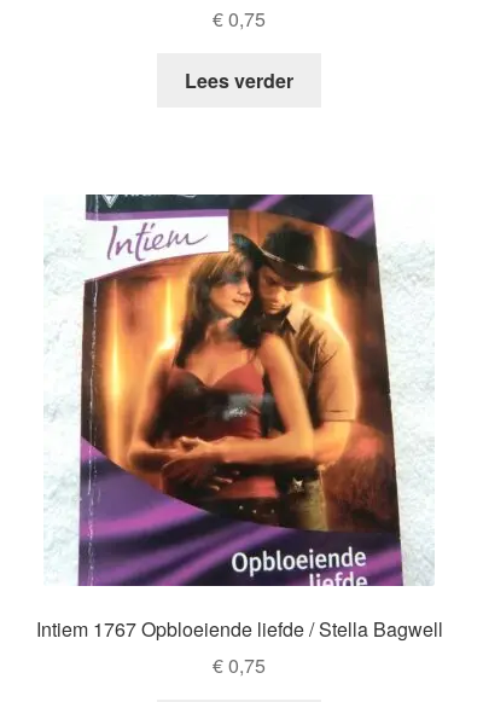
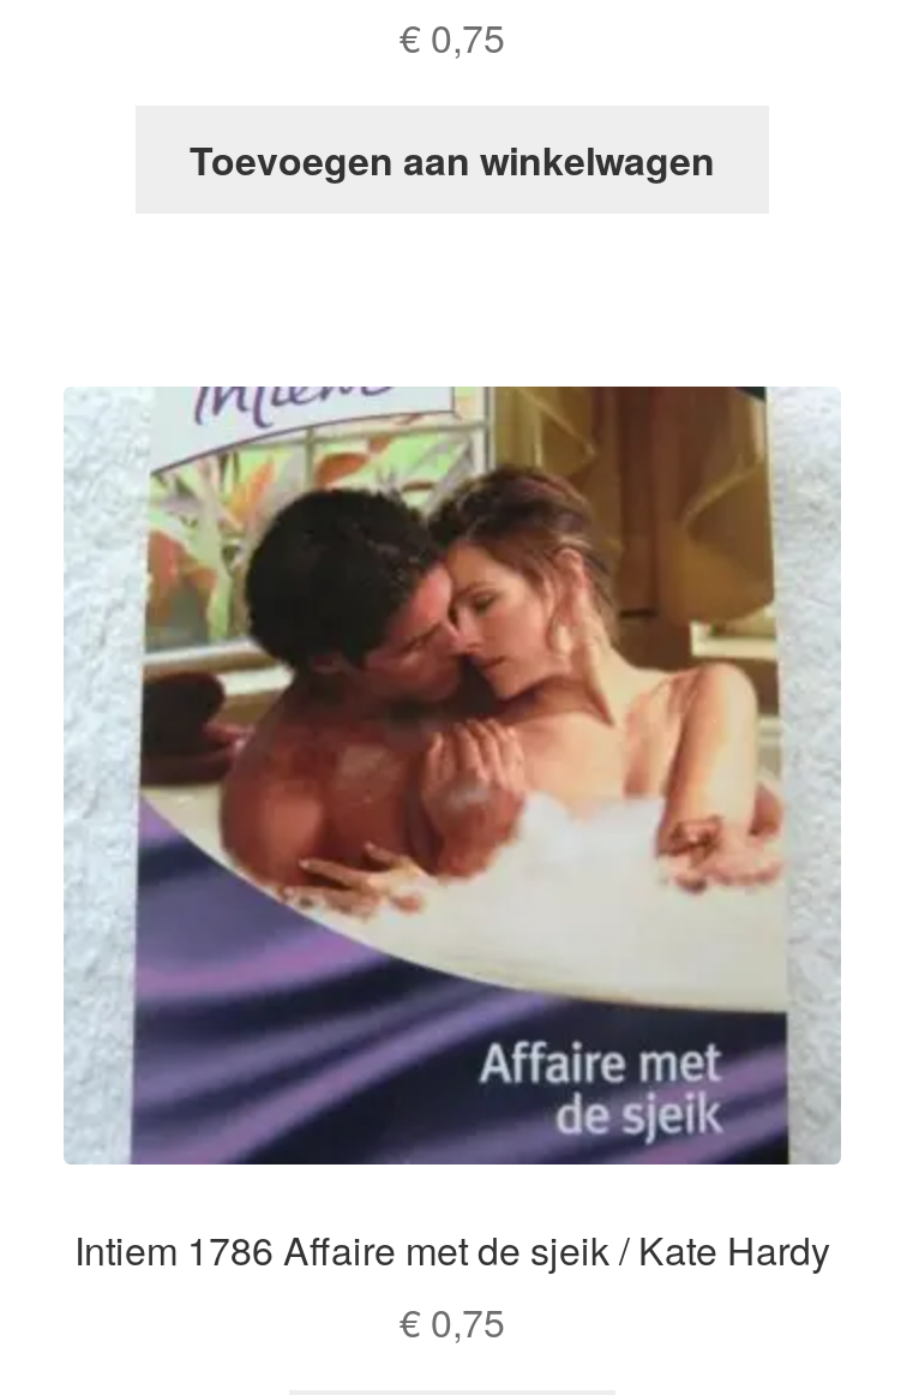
[185,67,293,95] Lees verder -> [190,133,715,188] Toevoegen aan winkelwagen
[36,193,443,642] [image] | Intiem 1767 Opbloeiende liefde / Stella Bagwell -> [64,384,841,1276] [image] | Intiem 1786 Affaire met de sjeik / Kate Hardy

